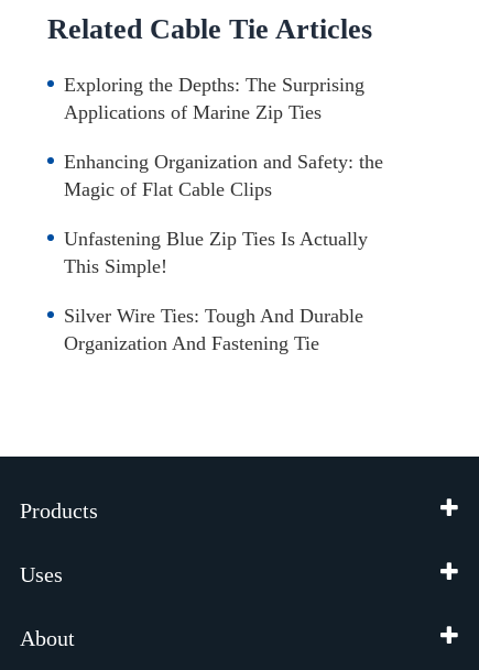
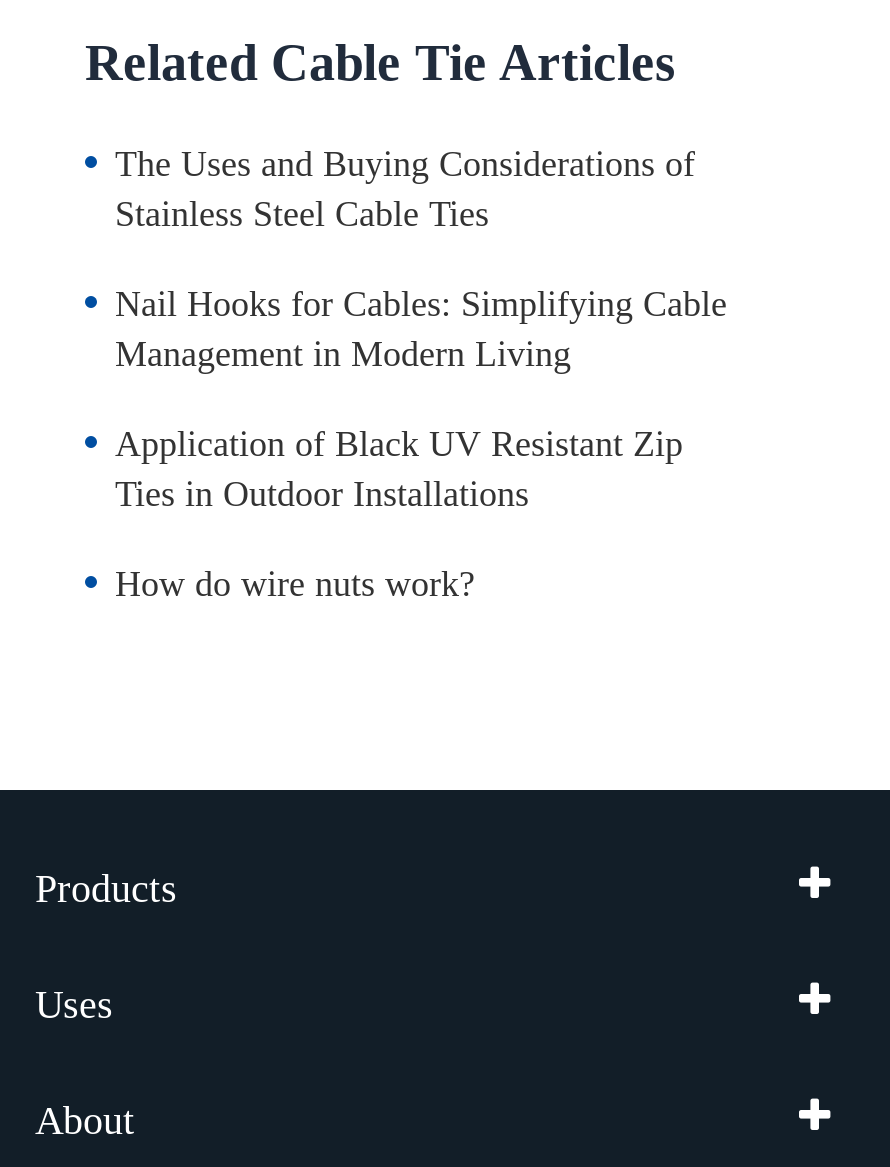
[64,74,364,123] Exploring the Depths: The Surprising | Applications of Marine Zip Ties -> [115,144,695,234] The Uses and Buying Considerations of | Stainless Steel Cable Ties
[64,151,383,200] Enhancing Organization and Safety: the | Magic of Flat Cable Clips -> [115,284,727,374] Nail Hooks for Cables: Simplifying Cable | Management in Modern Living
[64,228,368,277] Unfastening Blue Zip Ties Is Actually | This Simple! -> [115,424,683,514] Application of Black UV Resistant Zip | Ties in Outdoor Installations
[64,305,363,354] Silver Wire Ties: Tough And Durable | Organization And Fastening Tie -> [115,564,475,604] How do wire nuts work?

